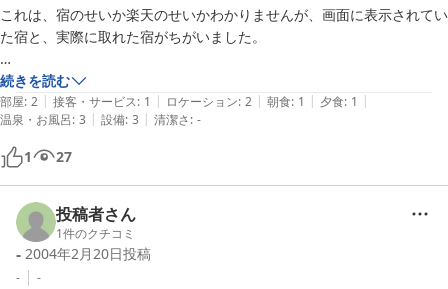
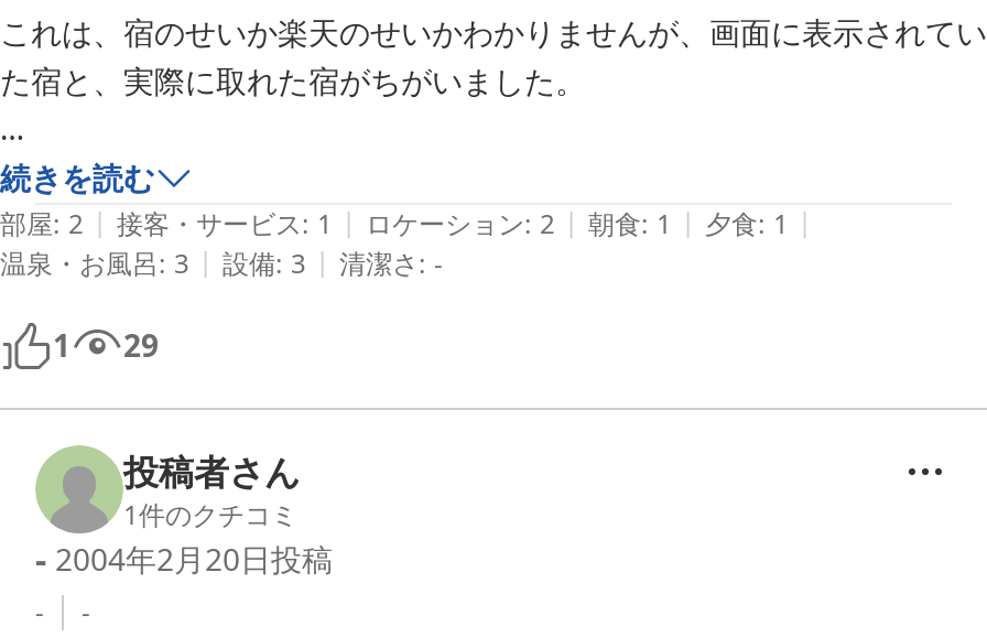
[24,147,72,166] 1 27 -> [53,324,159,365] 1 29

